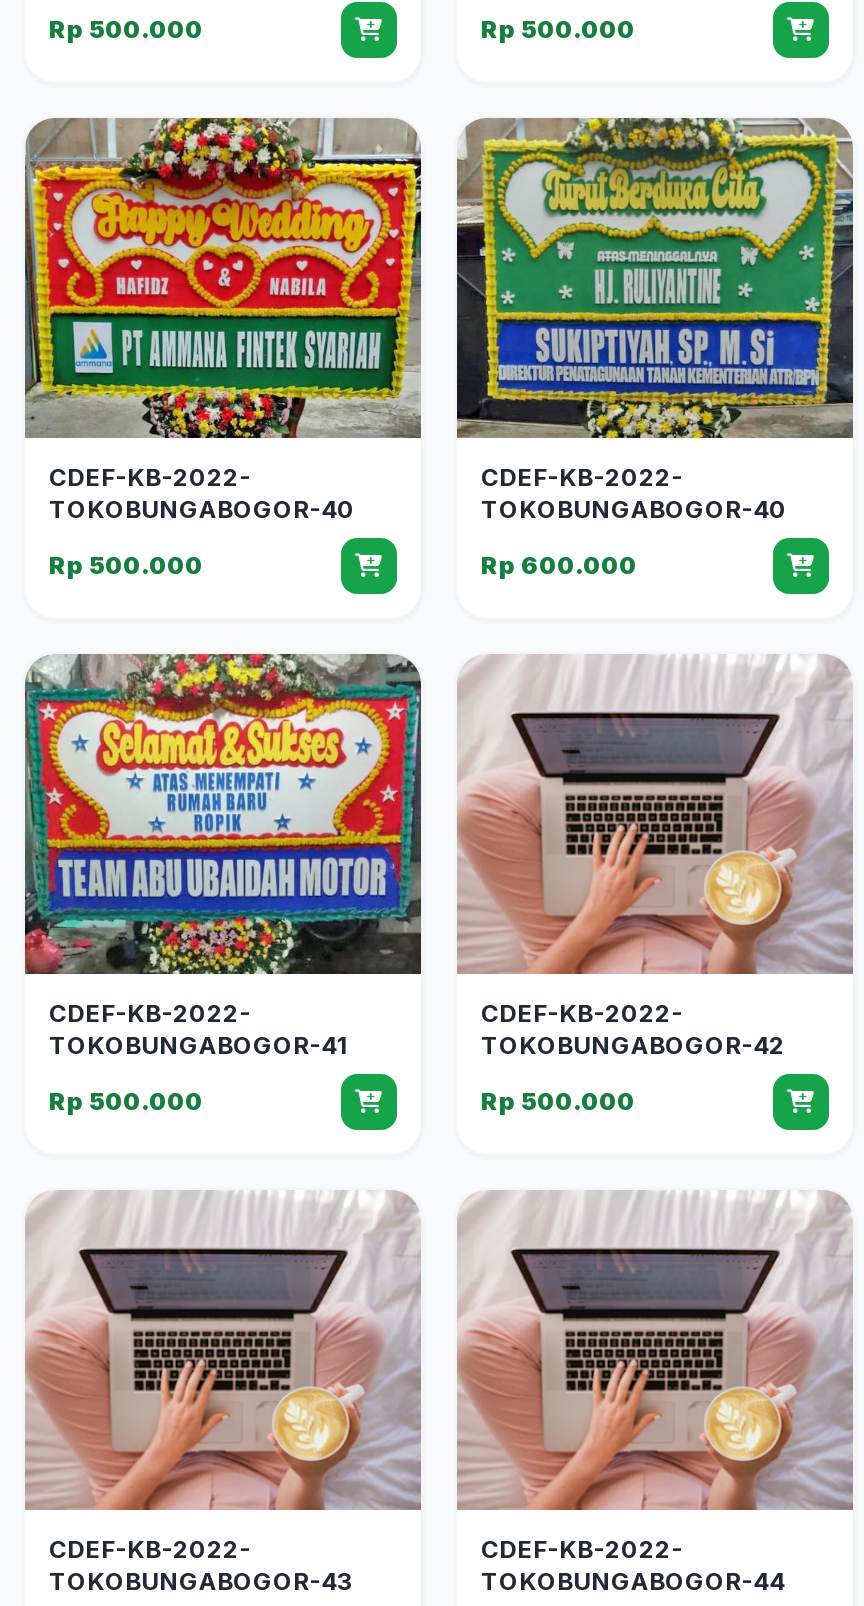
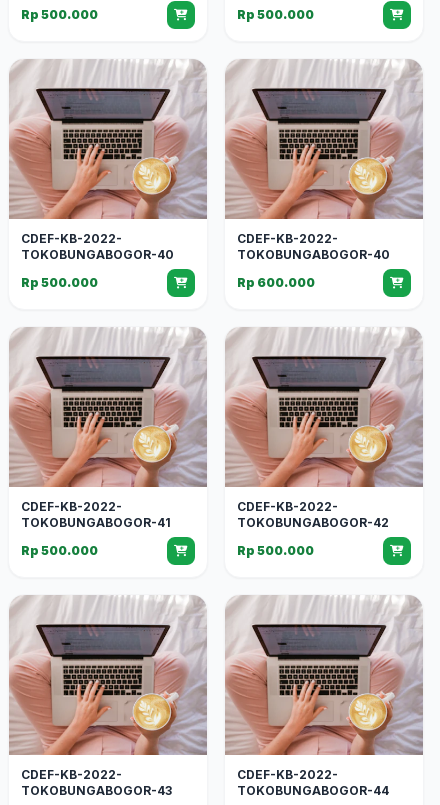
[23,116,423,440] [image] -> [8,59,207,220] [image]
[455,116,855,440] [image] -> [225,59,423,220] [image]
[23,652,423,976] [image] -> [8,327,207,488] [image]

